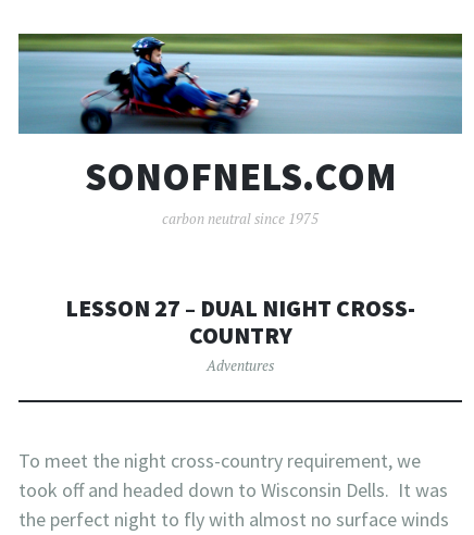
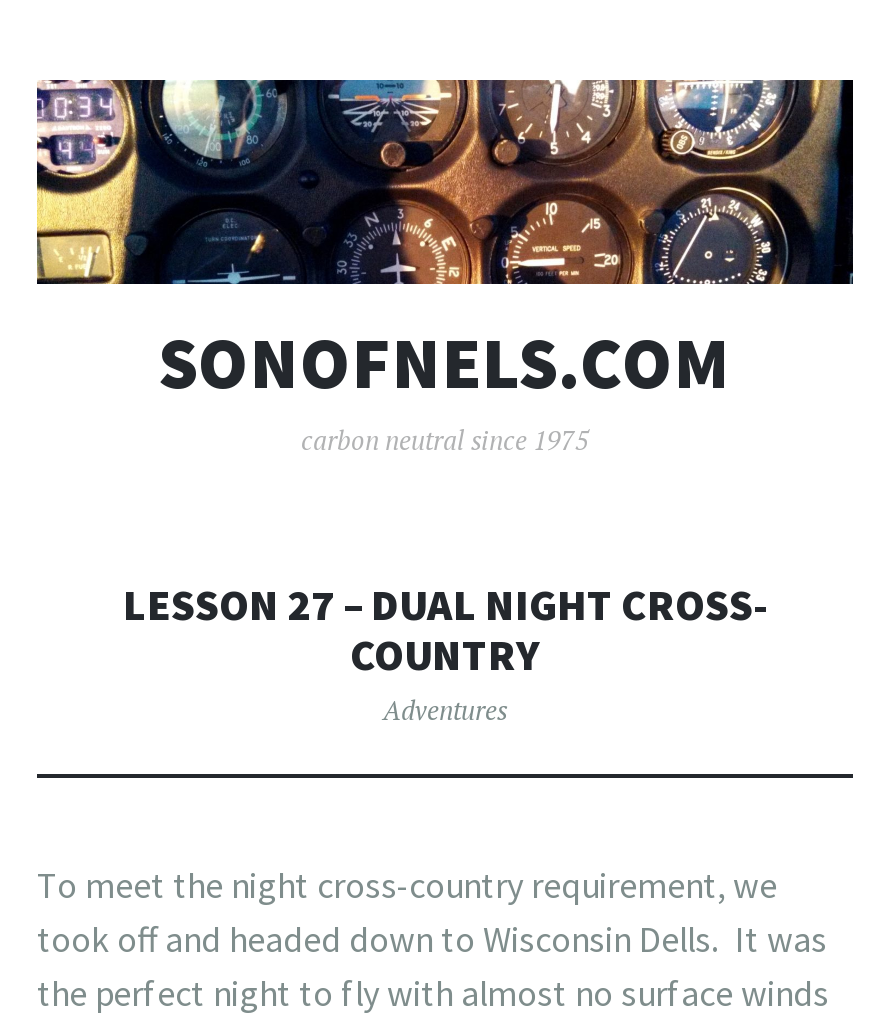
[17,33,463,135] [image] -> [35,78,855,286] [image]

